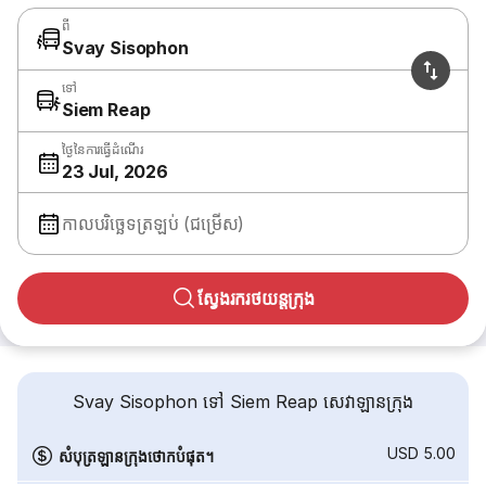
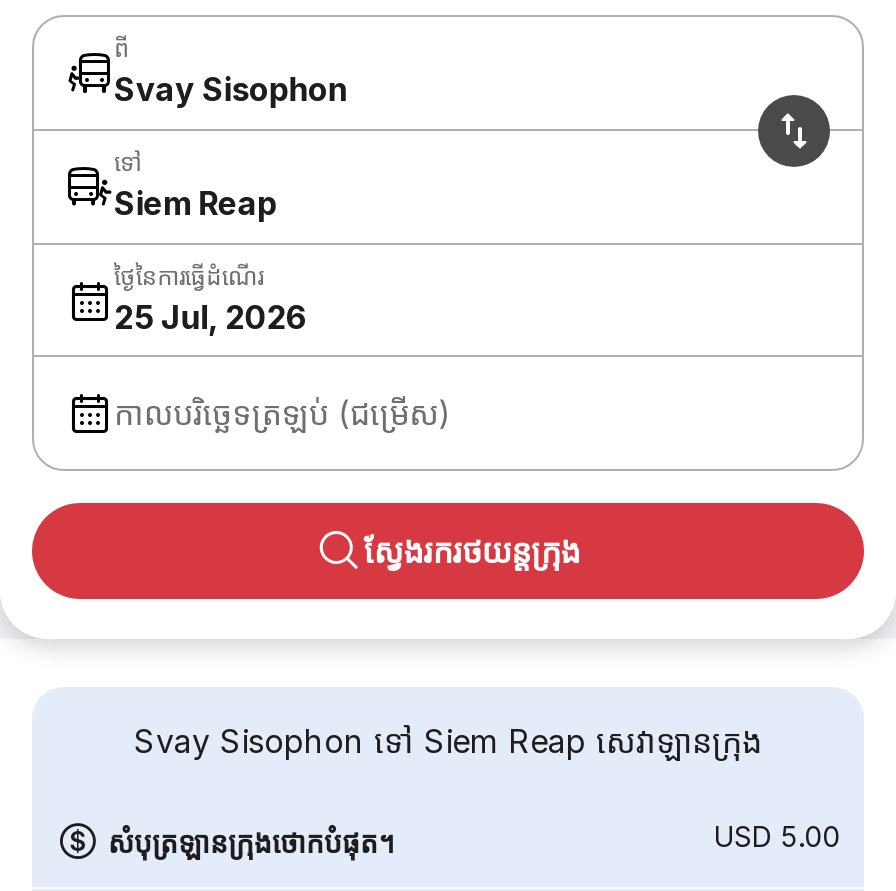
[62,160,168,182] 23 Jul, 2026 -> [114,296,308,336] 25 Jul, 2026

